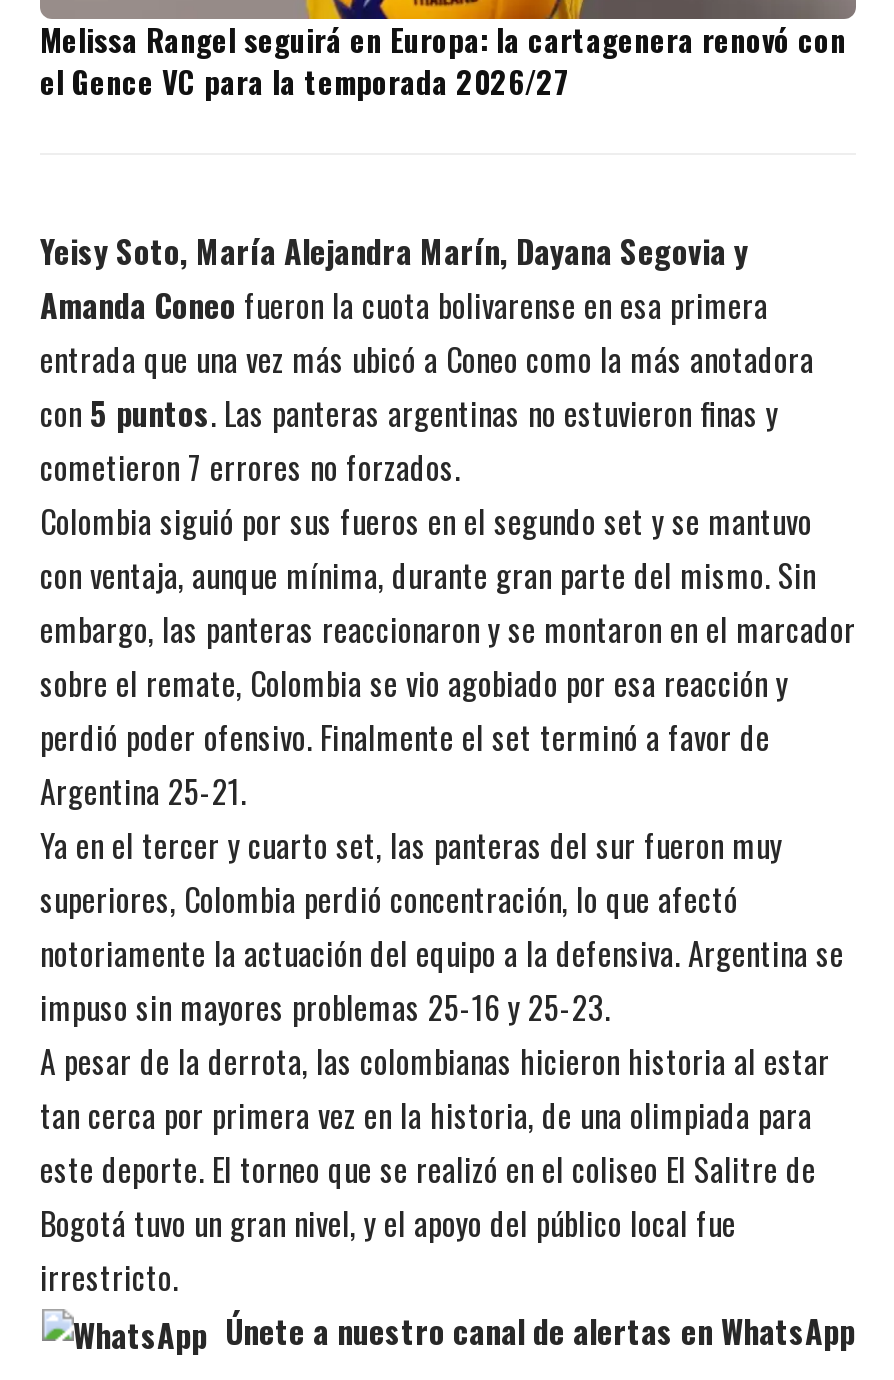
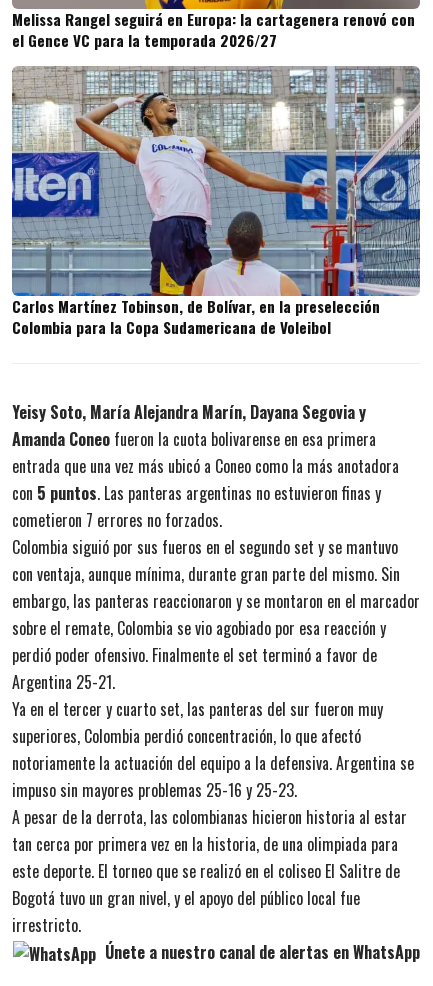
none -> [11,65,421,338] [image] | Carlos Martínez Tobinson, de Bolívar, en la preselección | Colombia para la Copa Sudamericana de Voleibol

